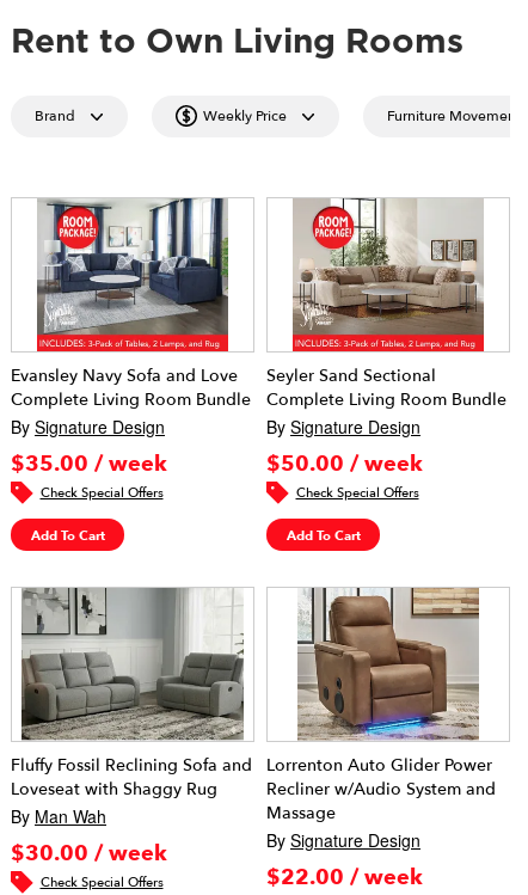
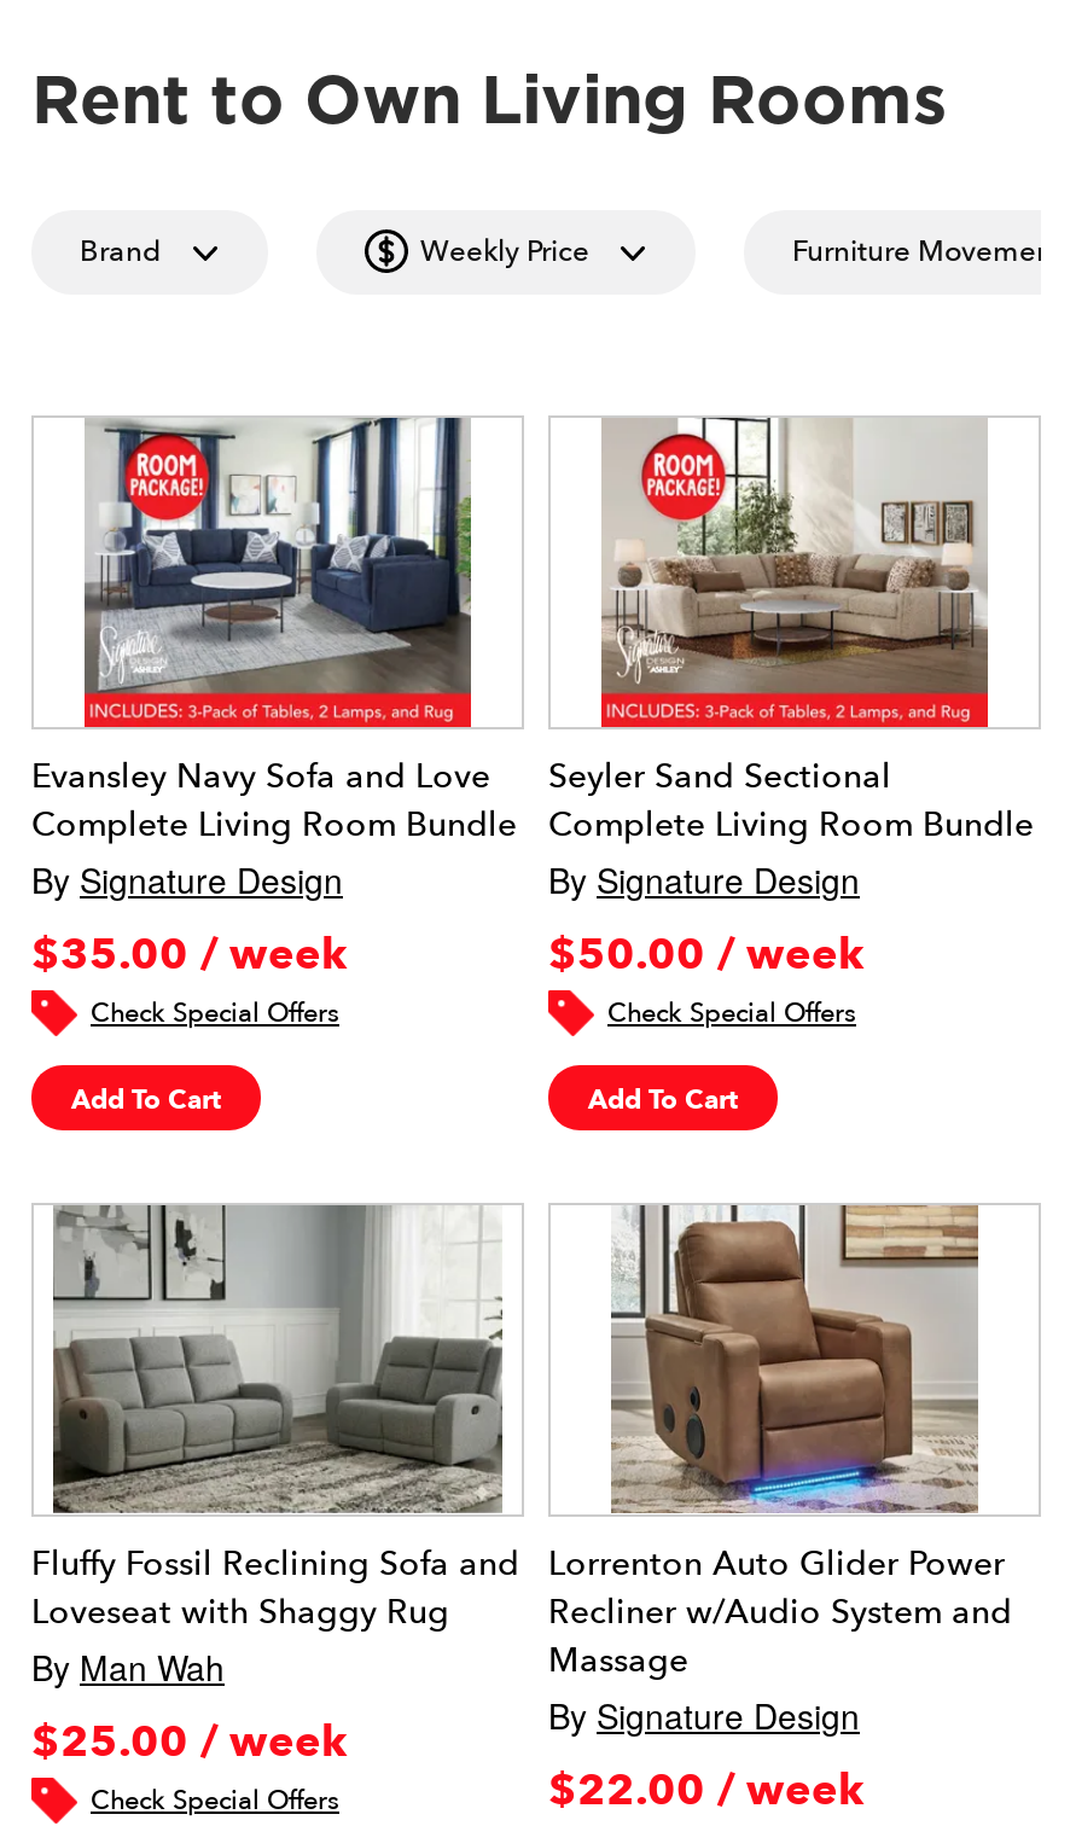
[11,840,167,865] $30.00 / week -> [31,1715,348,1766] $25.00 / week

